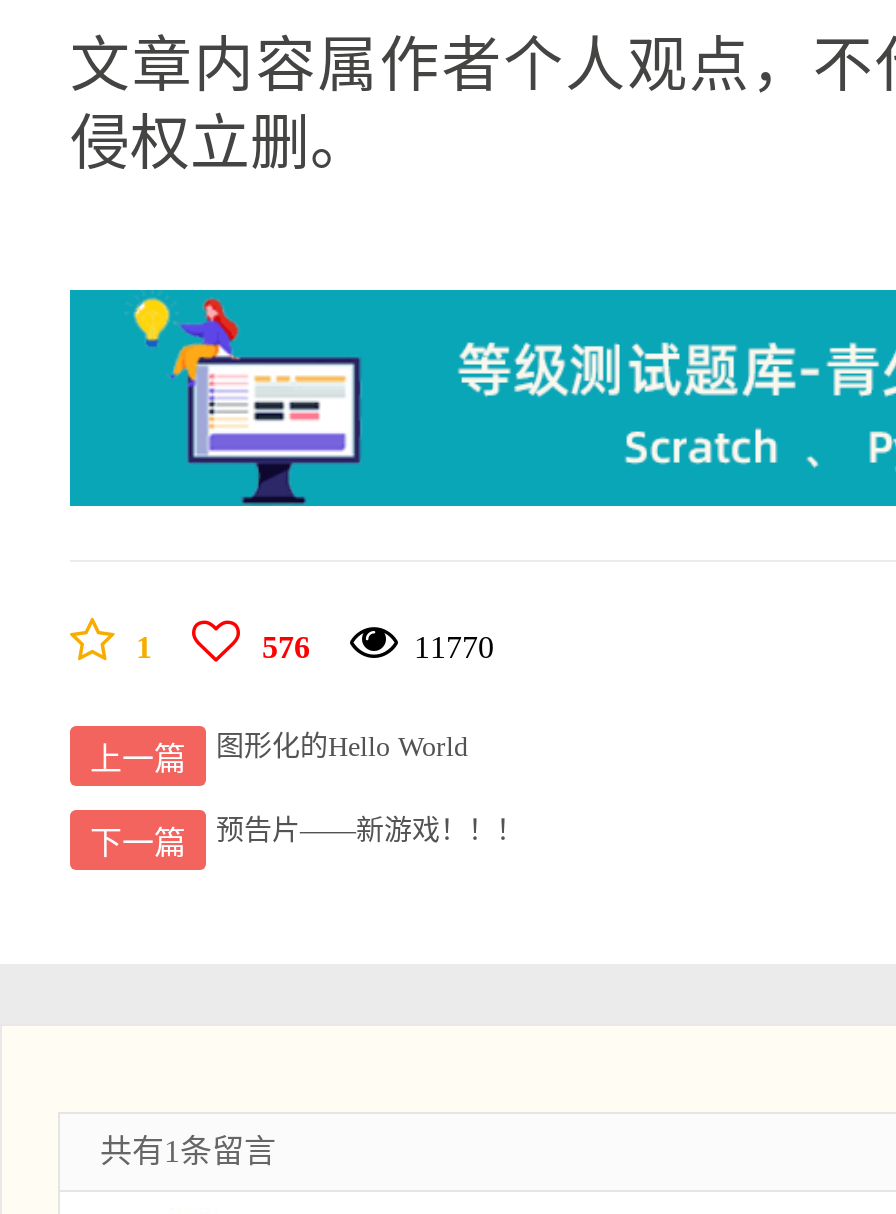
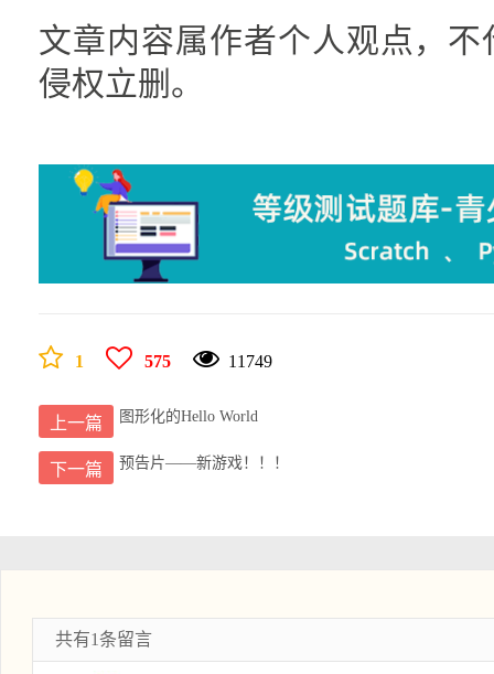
[262,630,310,664] 576 -> [144,352,171,371] 575
[398,630,494,664] 11770 -> [219,352,272,371] 11749

